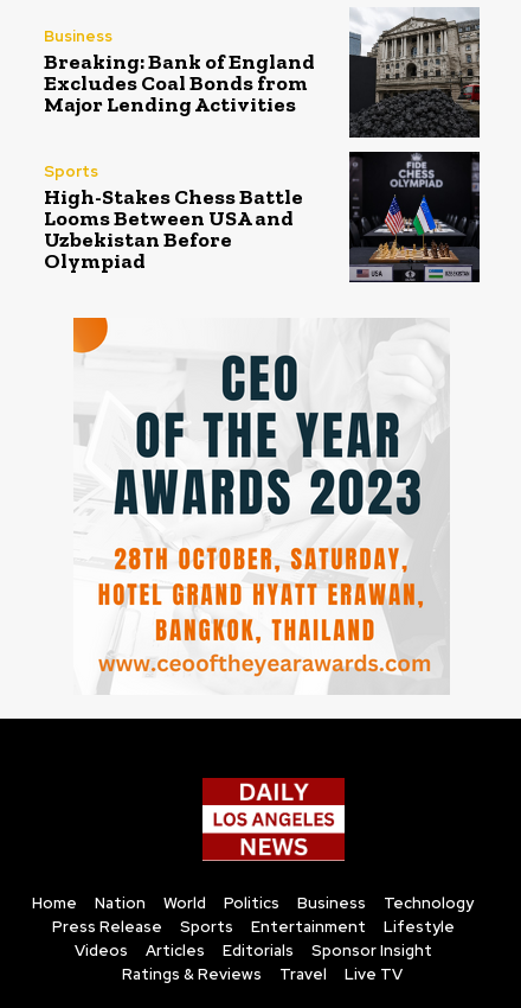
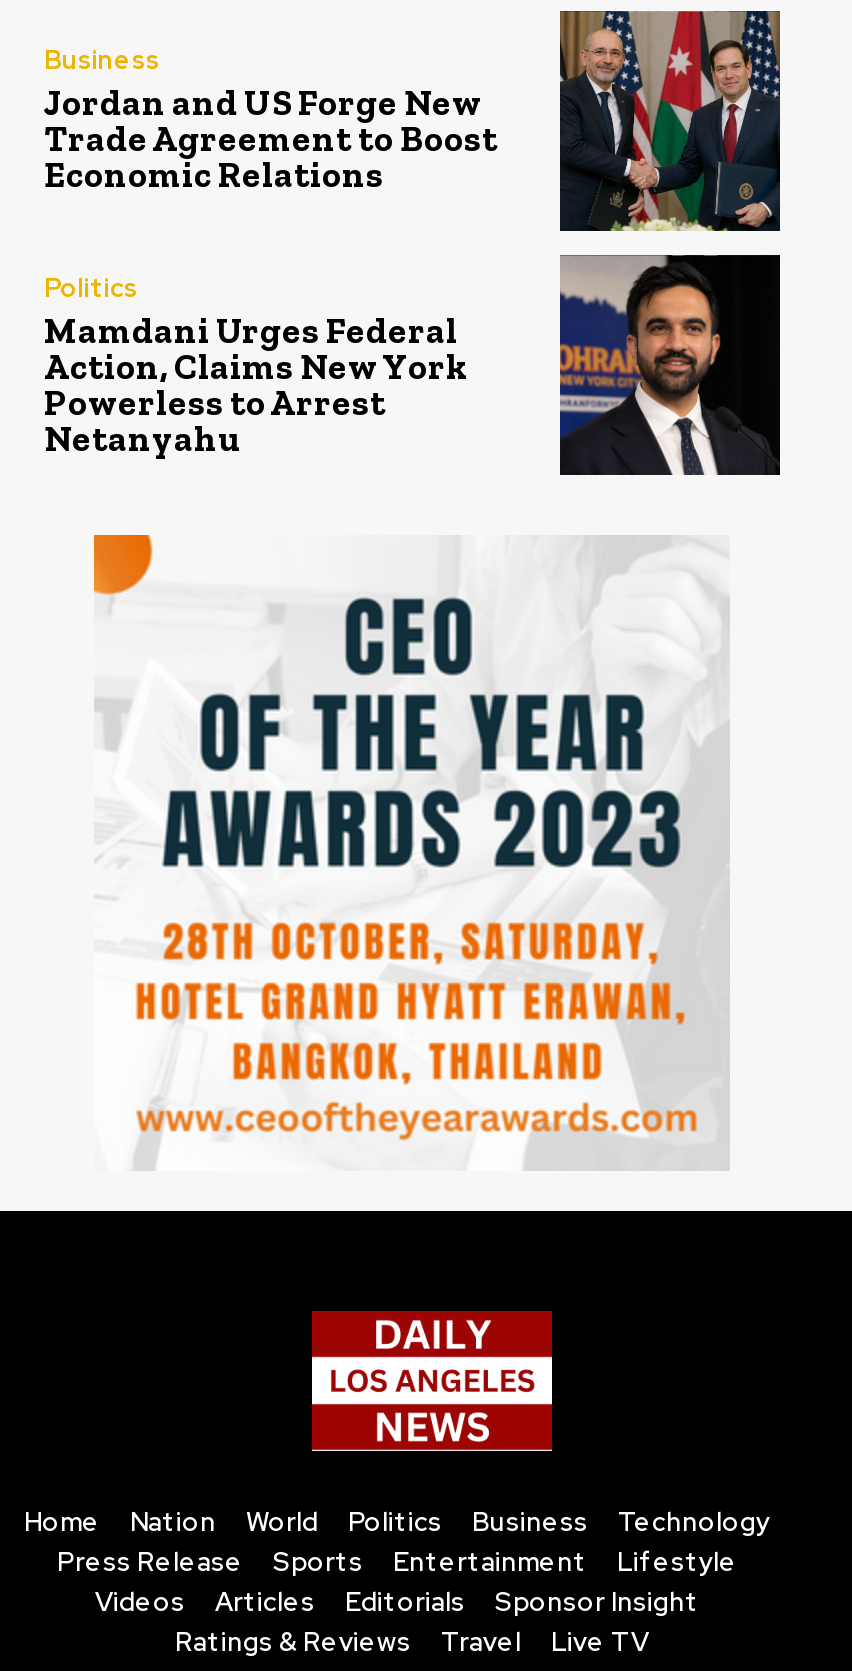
[44,7,481,139] [image] | Breaking: Bank of England | Excludes Coal Bonds from | Major Lending Activities -> [44,9,782,233] [image] | Jordan and US Forge New | Trade Agreement to Boost | Economic Relations
[348,152,481,283] [image] -> [558,255,782,475] [image]
[44,161,303,274] Sports | High-Stakes Chess Battle | Looms Between USA and | Uzbekistan Before | Olympiad -> [44,270,468,460] Politics | Mamdani Urges Federal | Action, Claims New York | Powerless to Arrest | Netanyahu

